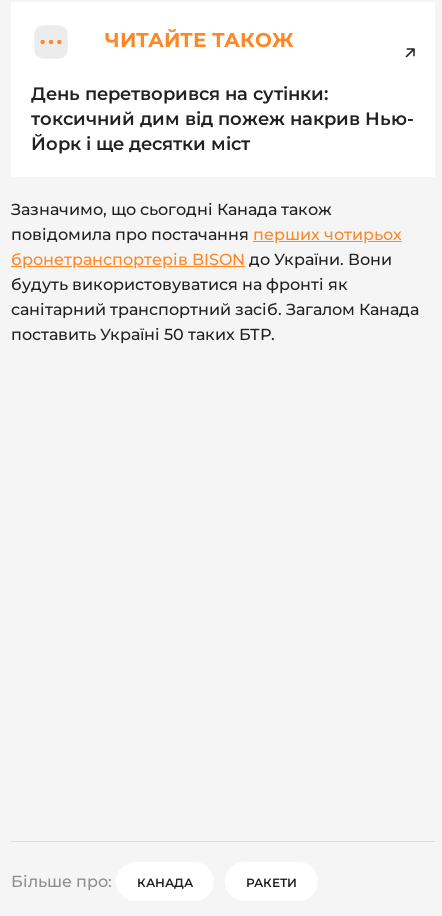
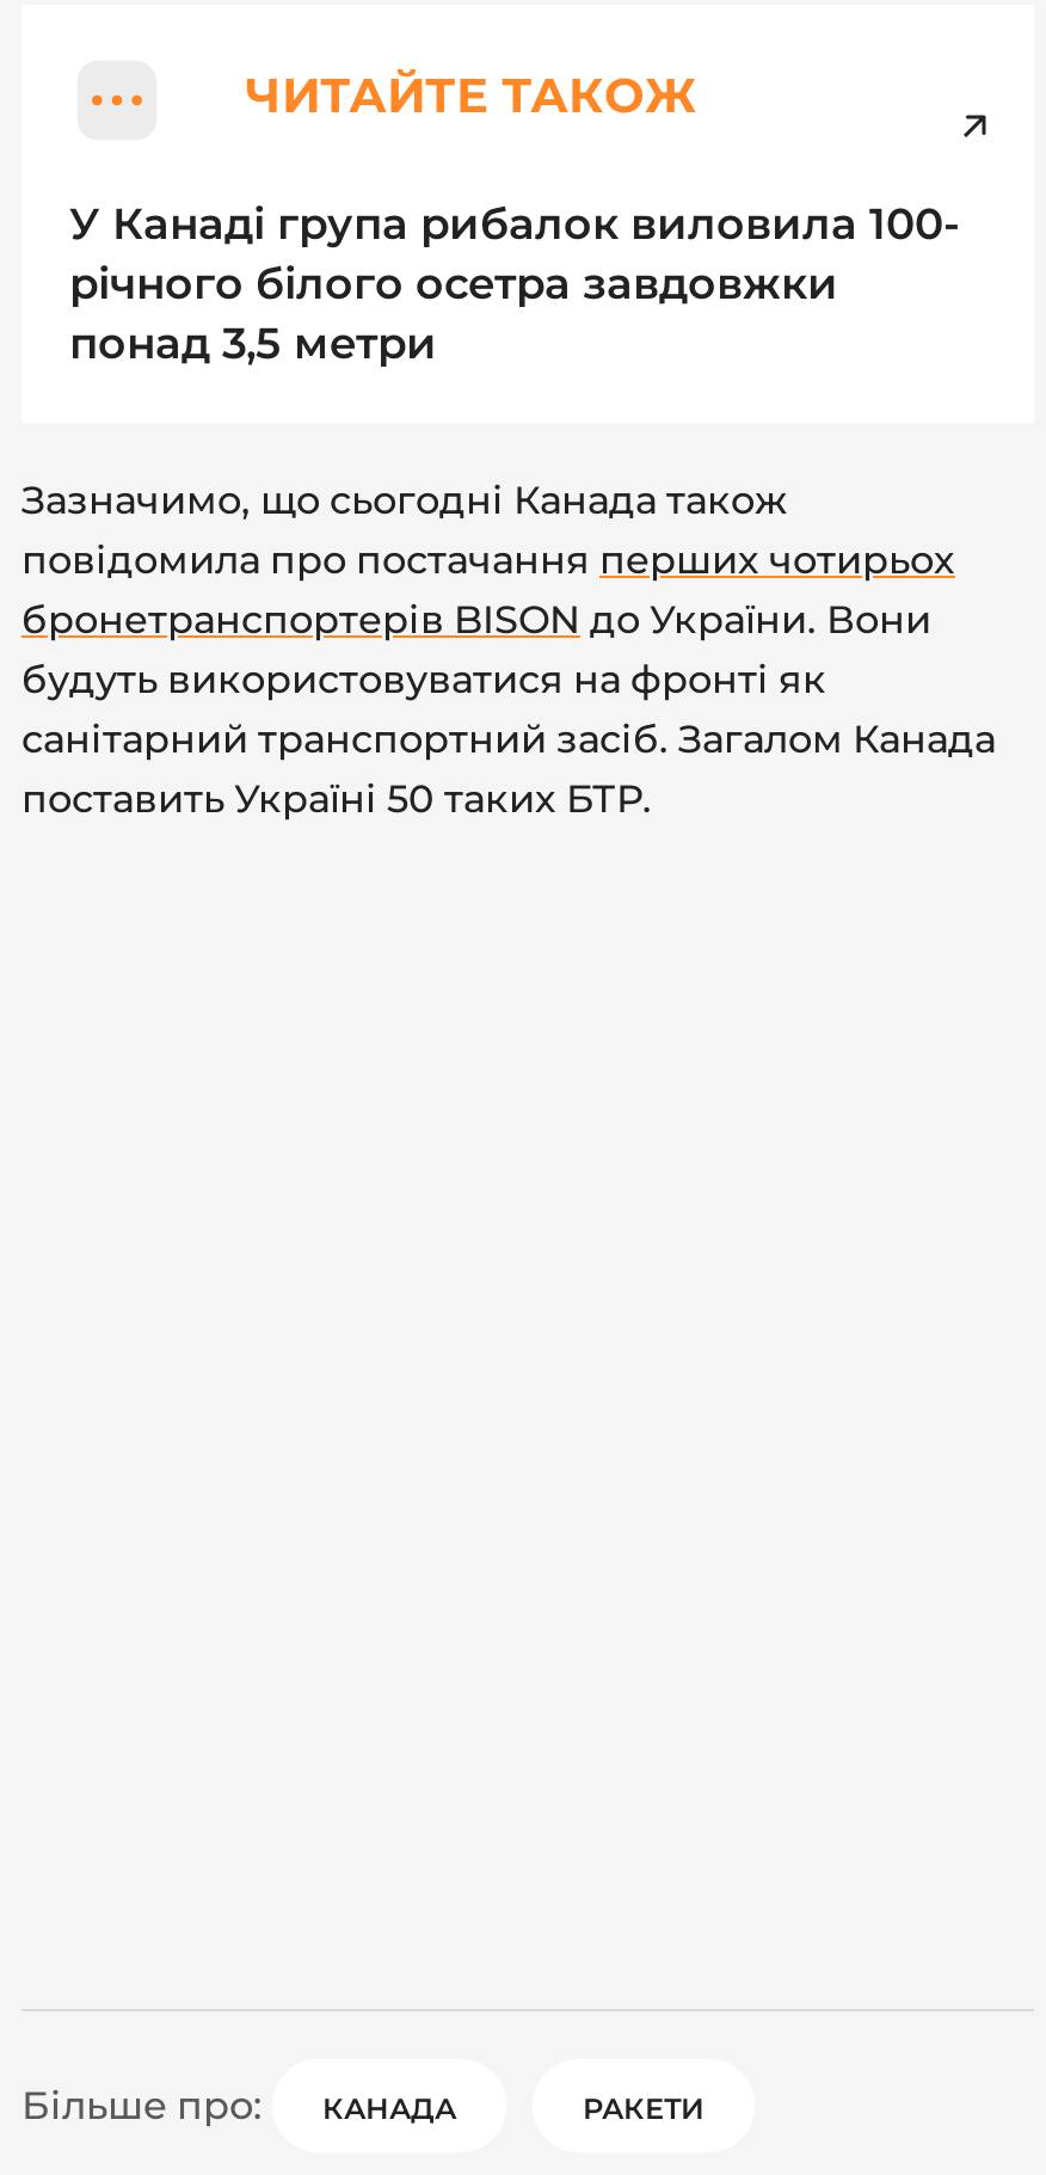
[31,83,414,155] День перетворився на сутінки: | токсичний дим від пожеж накрив Нью- | Йорк і ще десятки міст -> [69,197,960,369] У Канаді група рибалок виловила 100- | річного білого осетра завдовжки | понад 3,5 метри

